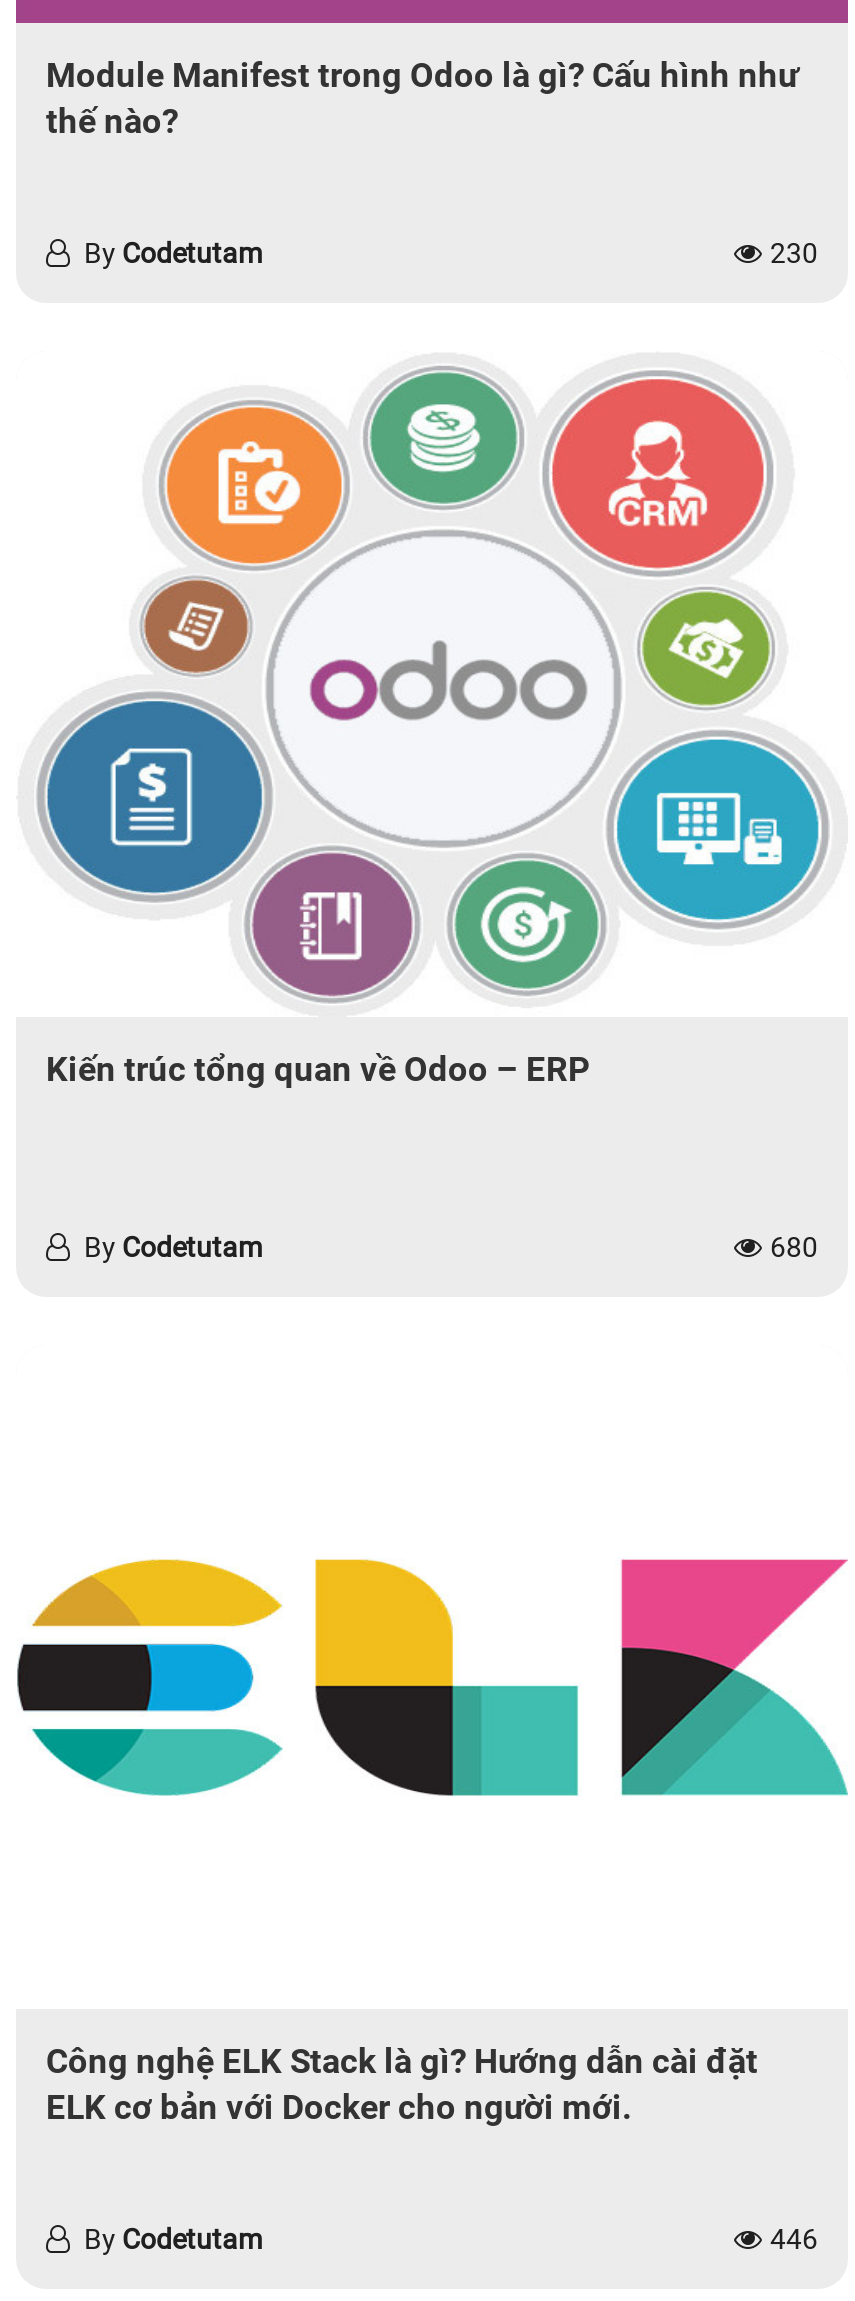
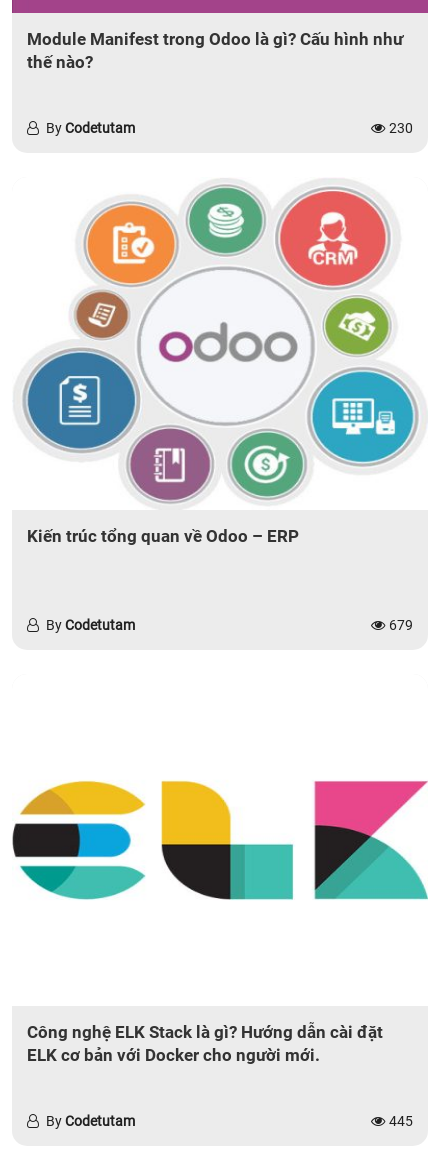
[770,1230,818,1262] 680 -> [389,617,413,633] 679
[770,2224,818,2256] 446 -> [389,1113,413,1129] 445

